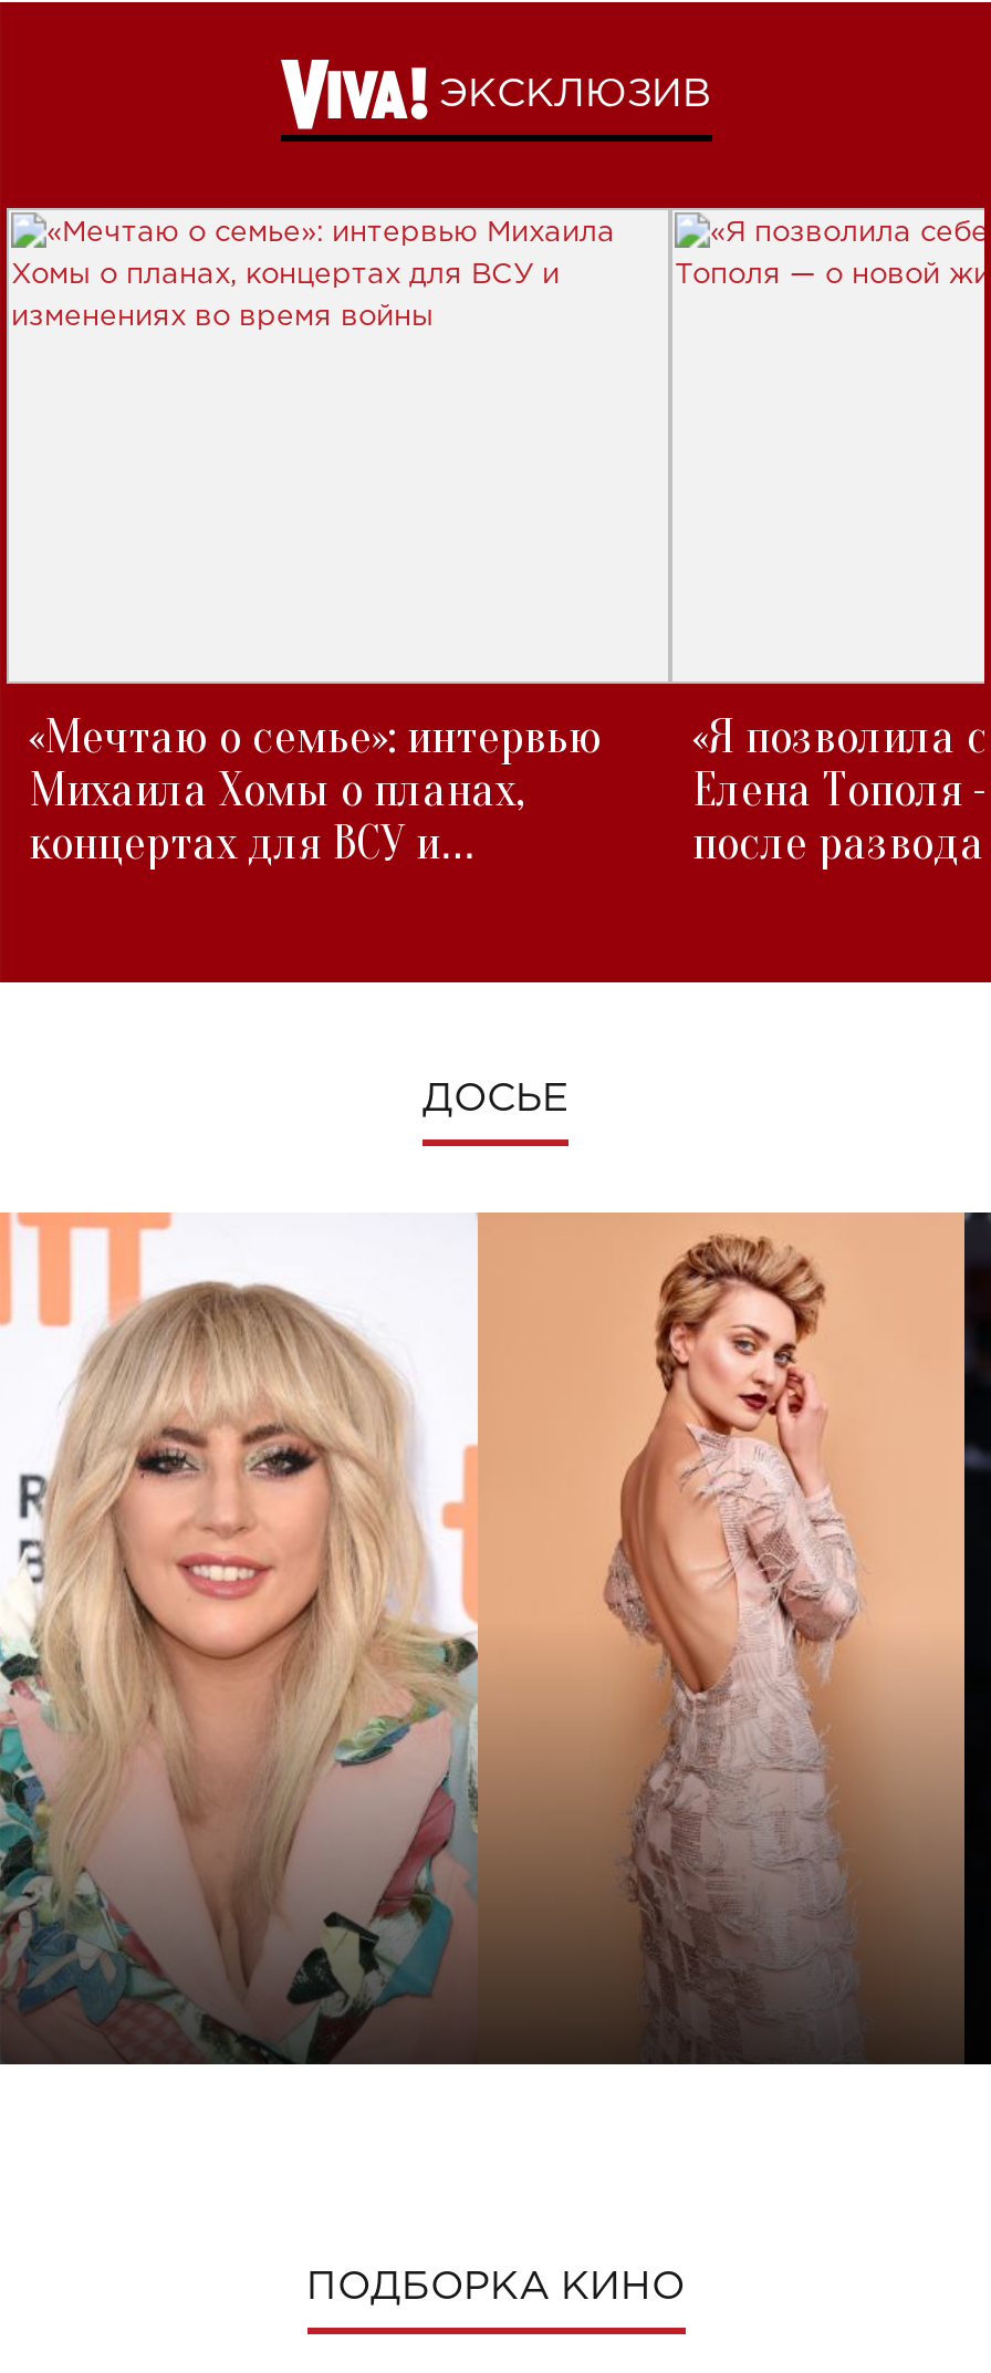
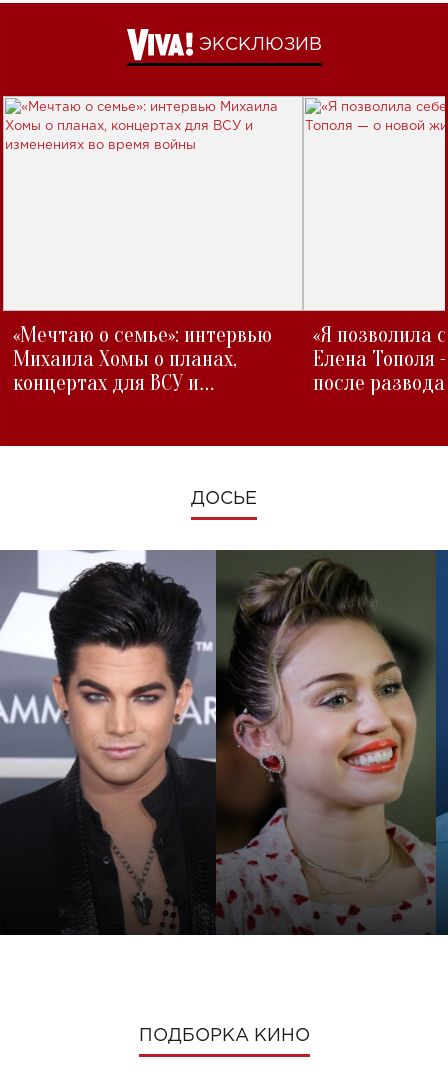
[7,1211,984,2065] [image] -> [3,549,445,936] [image]

